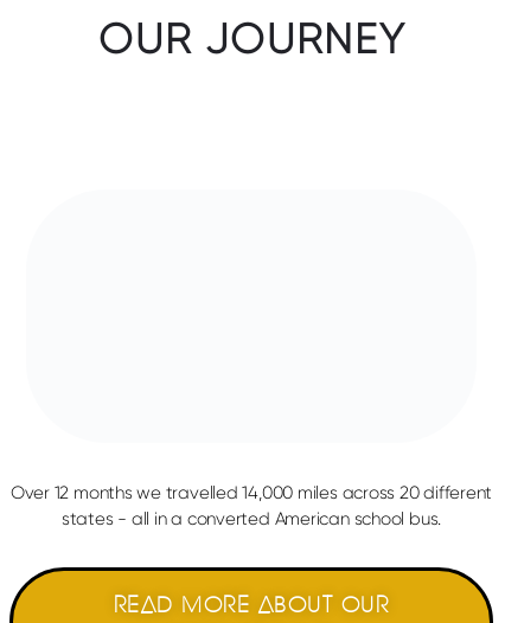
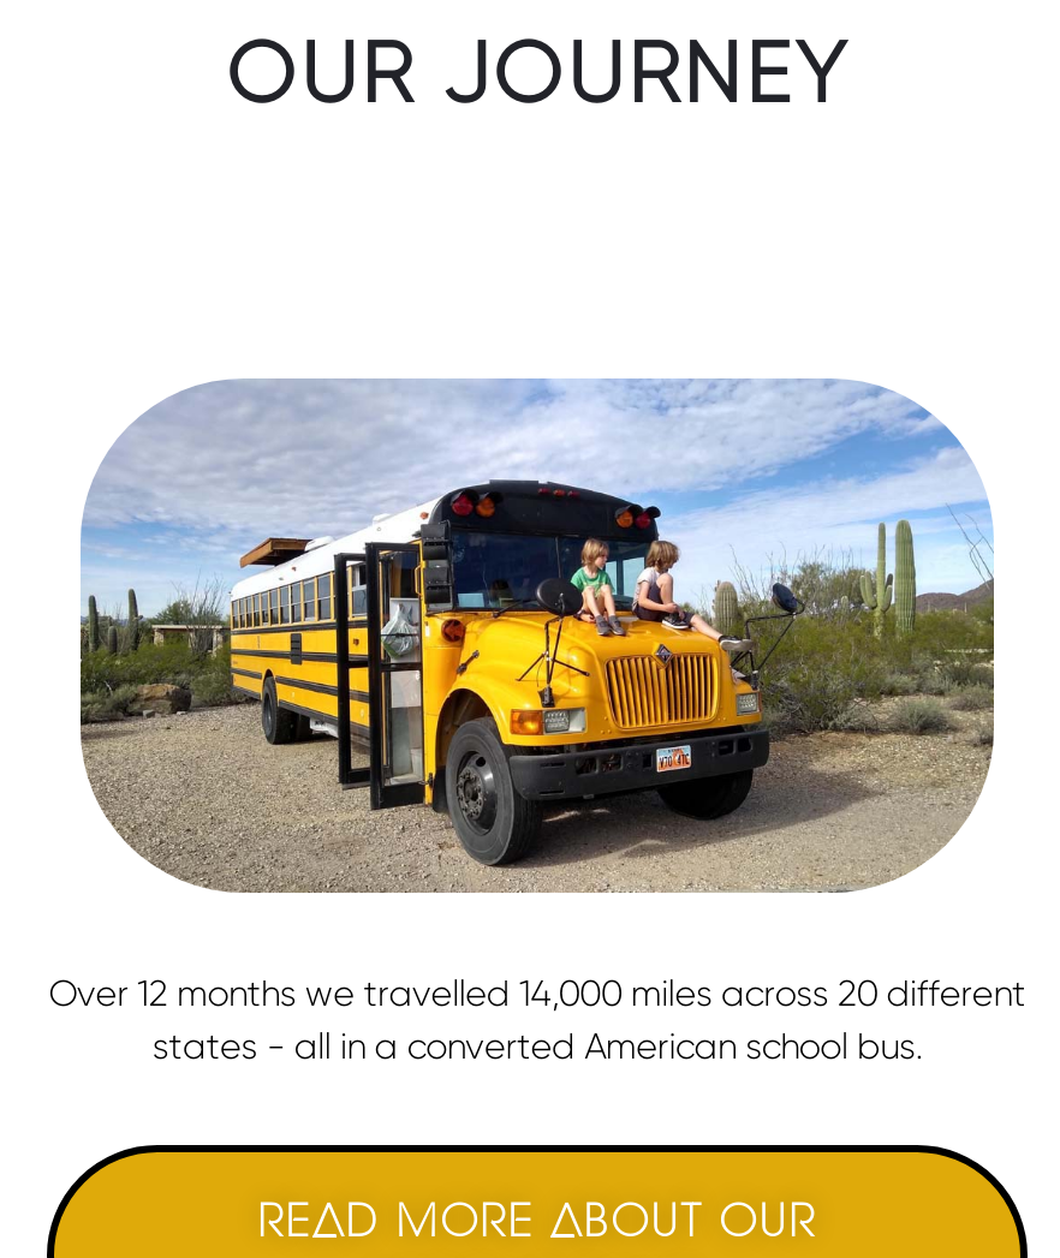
none -> [78,378,996,895] [image]

